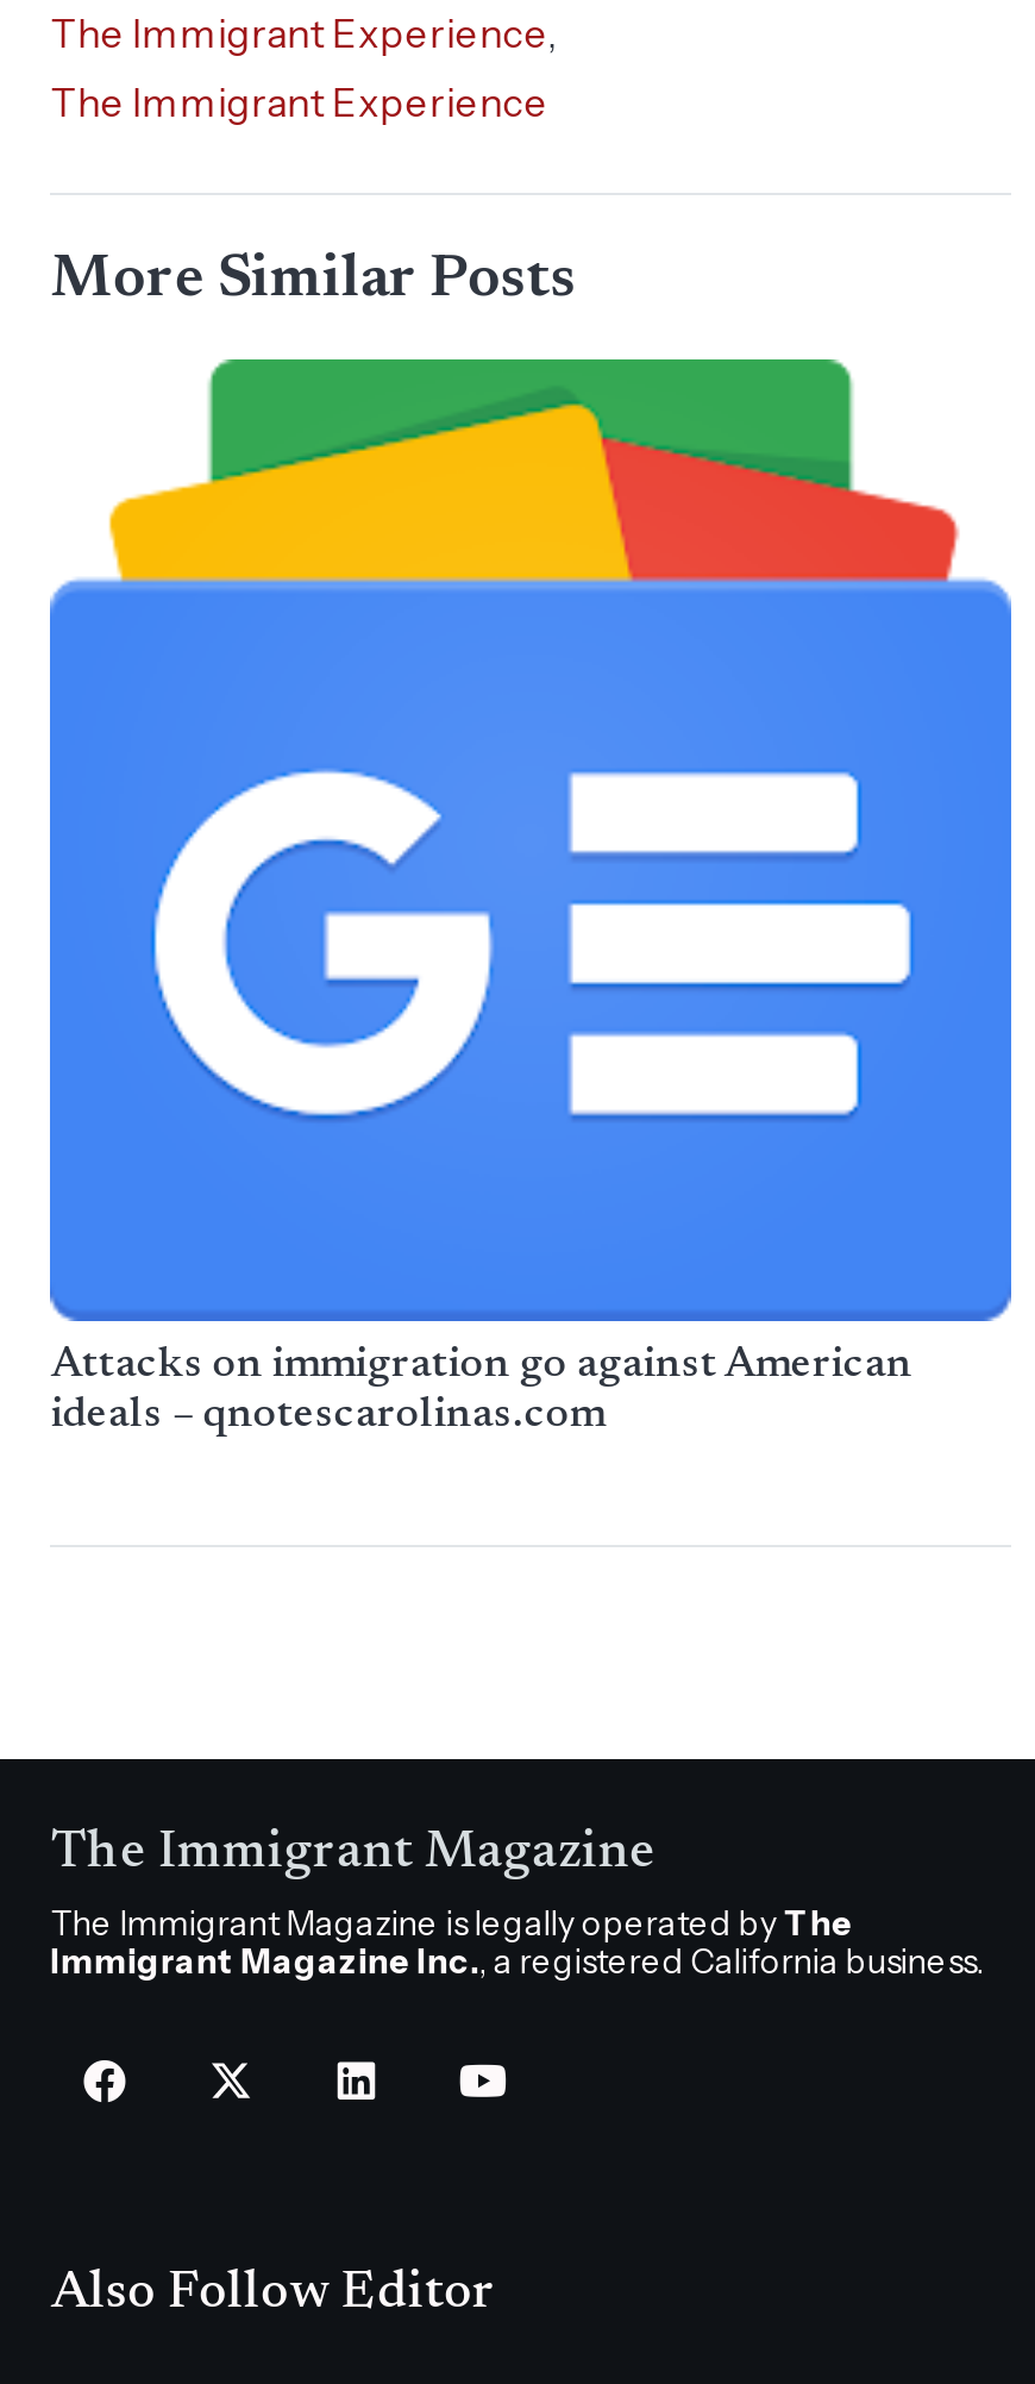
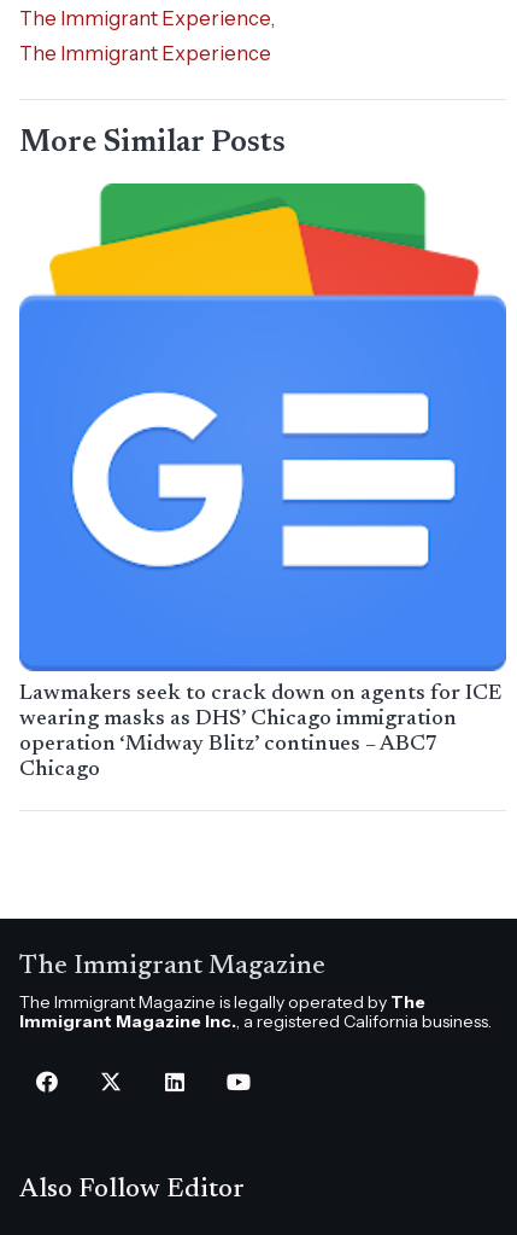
[51,1344,912,1437] Attacks on immigration go against American | ideals – qnotescarolinas.com -> [20,683,502,781] Lawmakers seek to crack down on agents for ICE | wearing masks as DHS’ Chicago immigration | operation ‘Midway Blitz’ continues – ABC7 | Chicago

